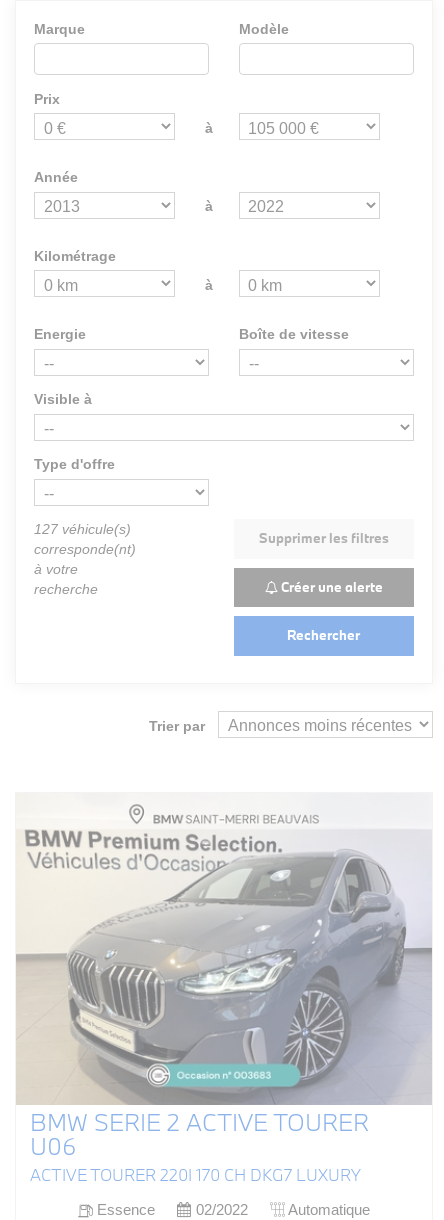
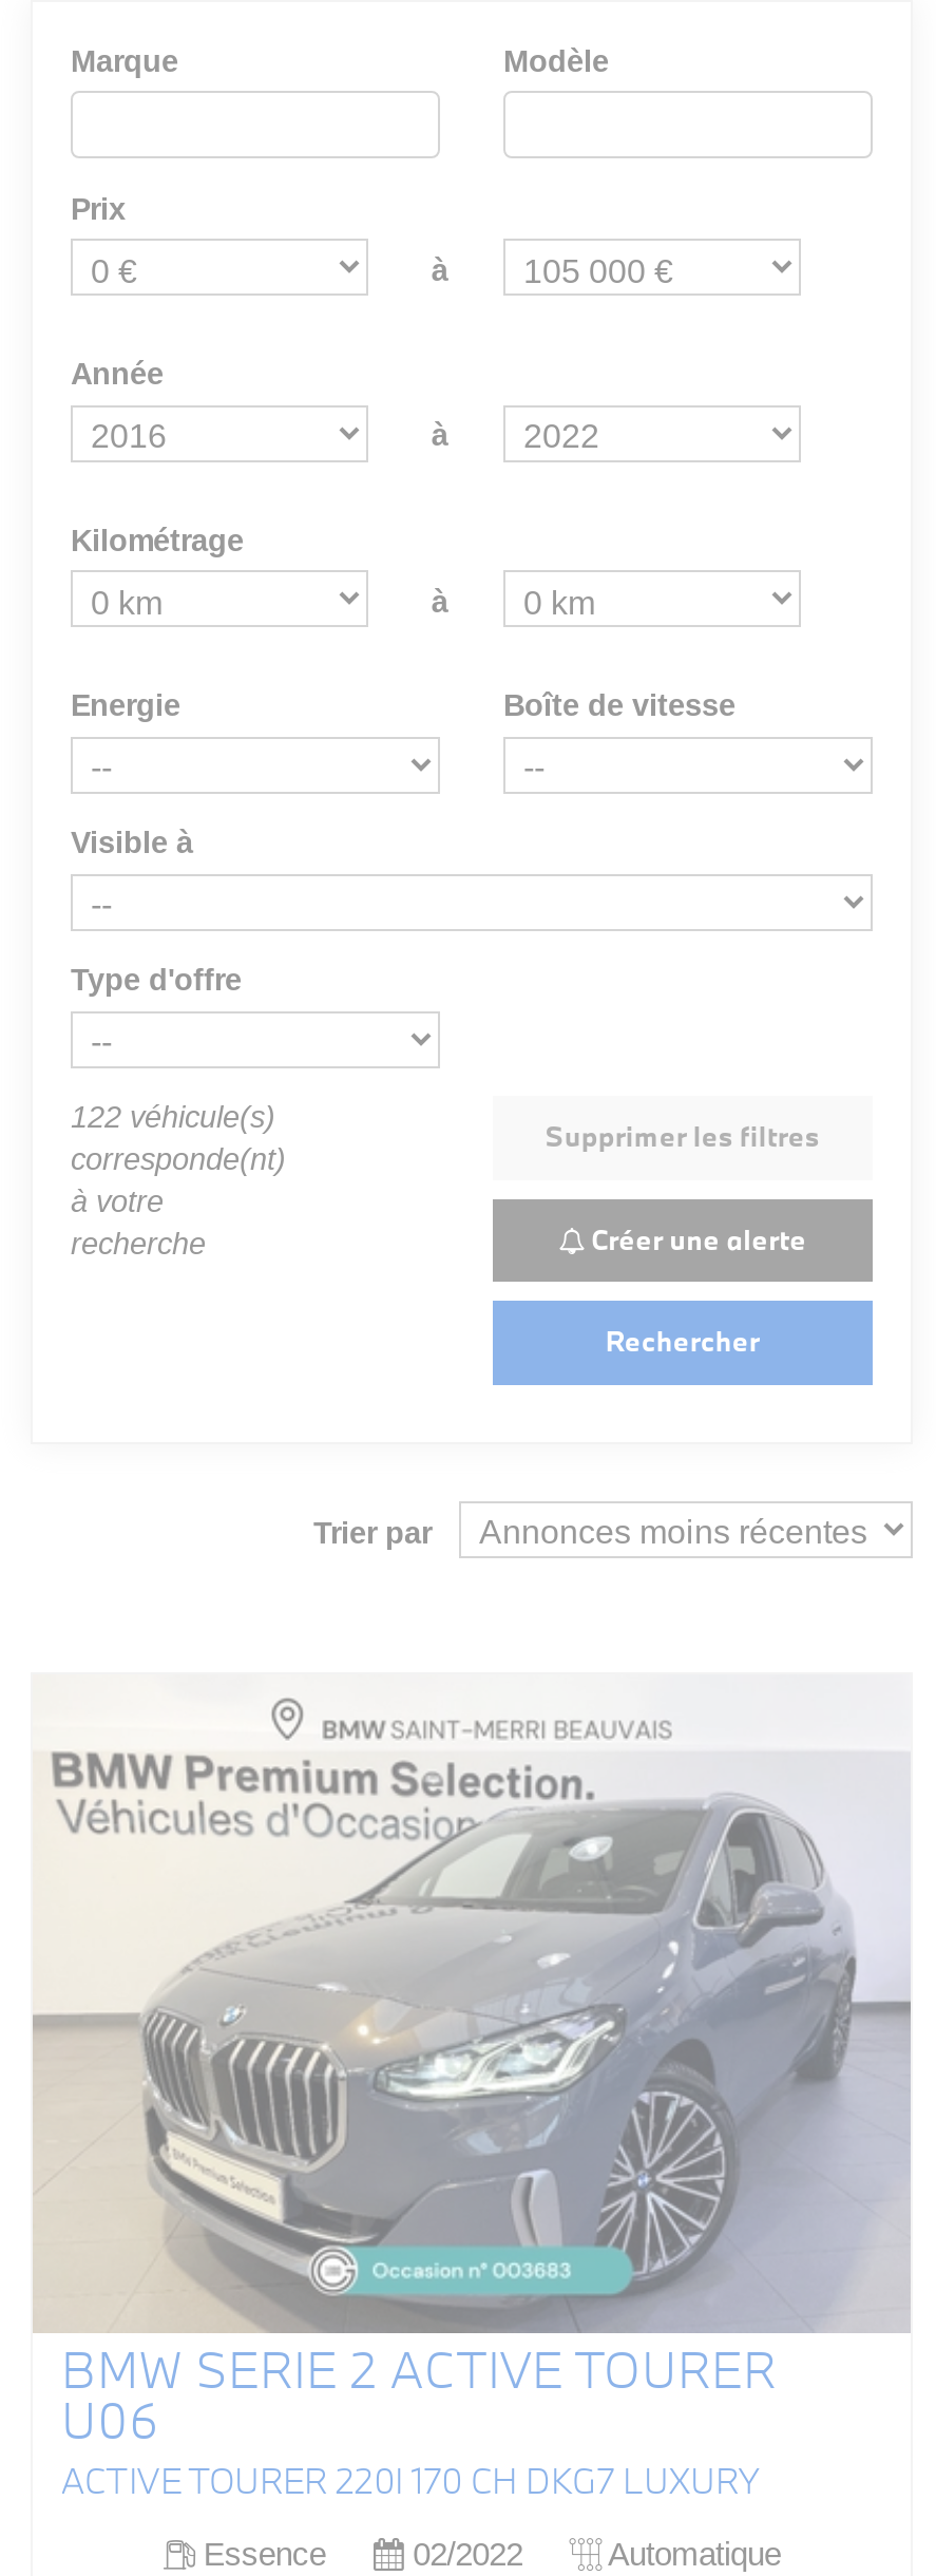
[34,521,131,537] 127 véhicule(s) -> [71,1100,275,1134] 122 véhicule(s)

